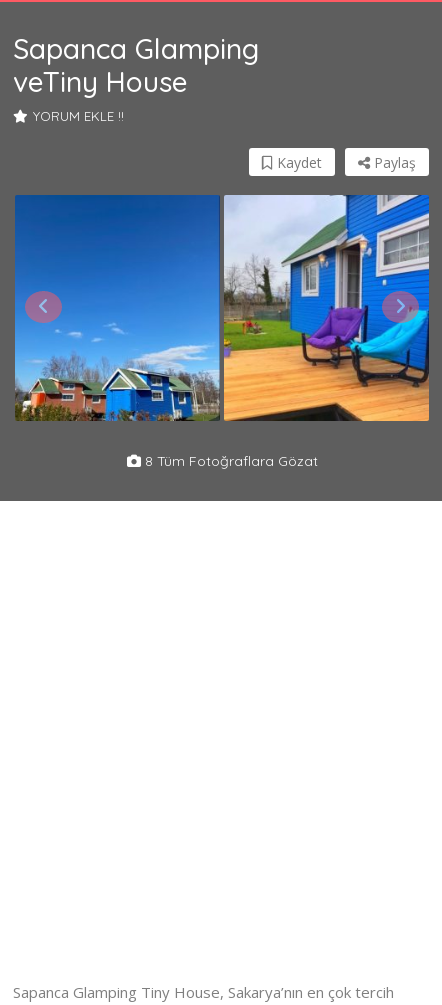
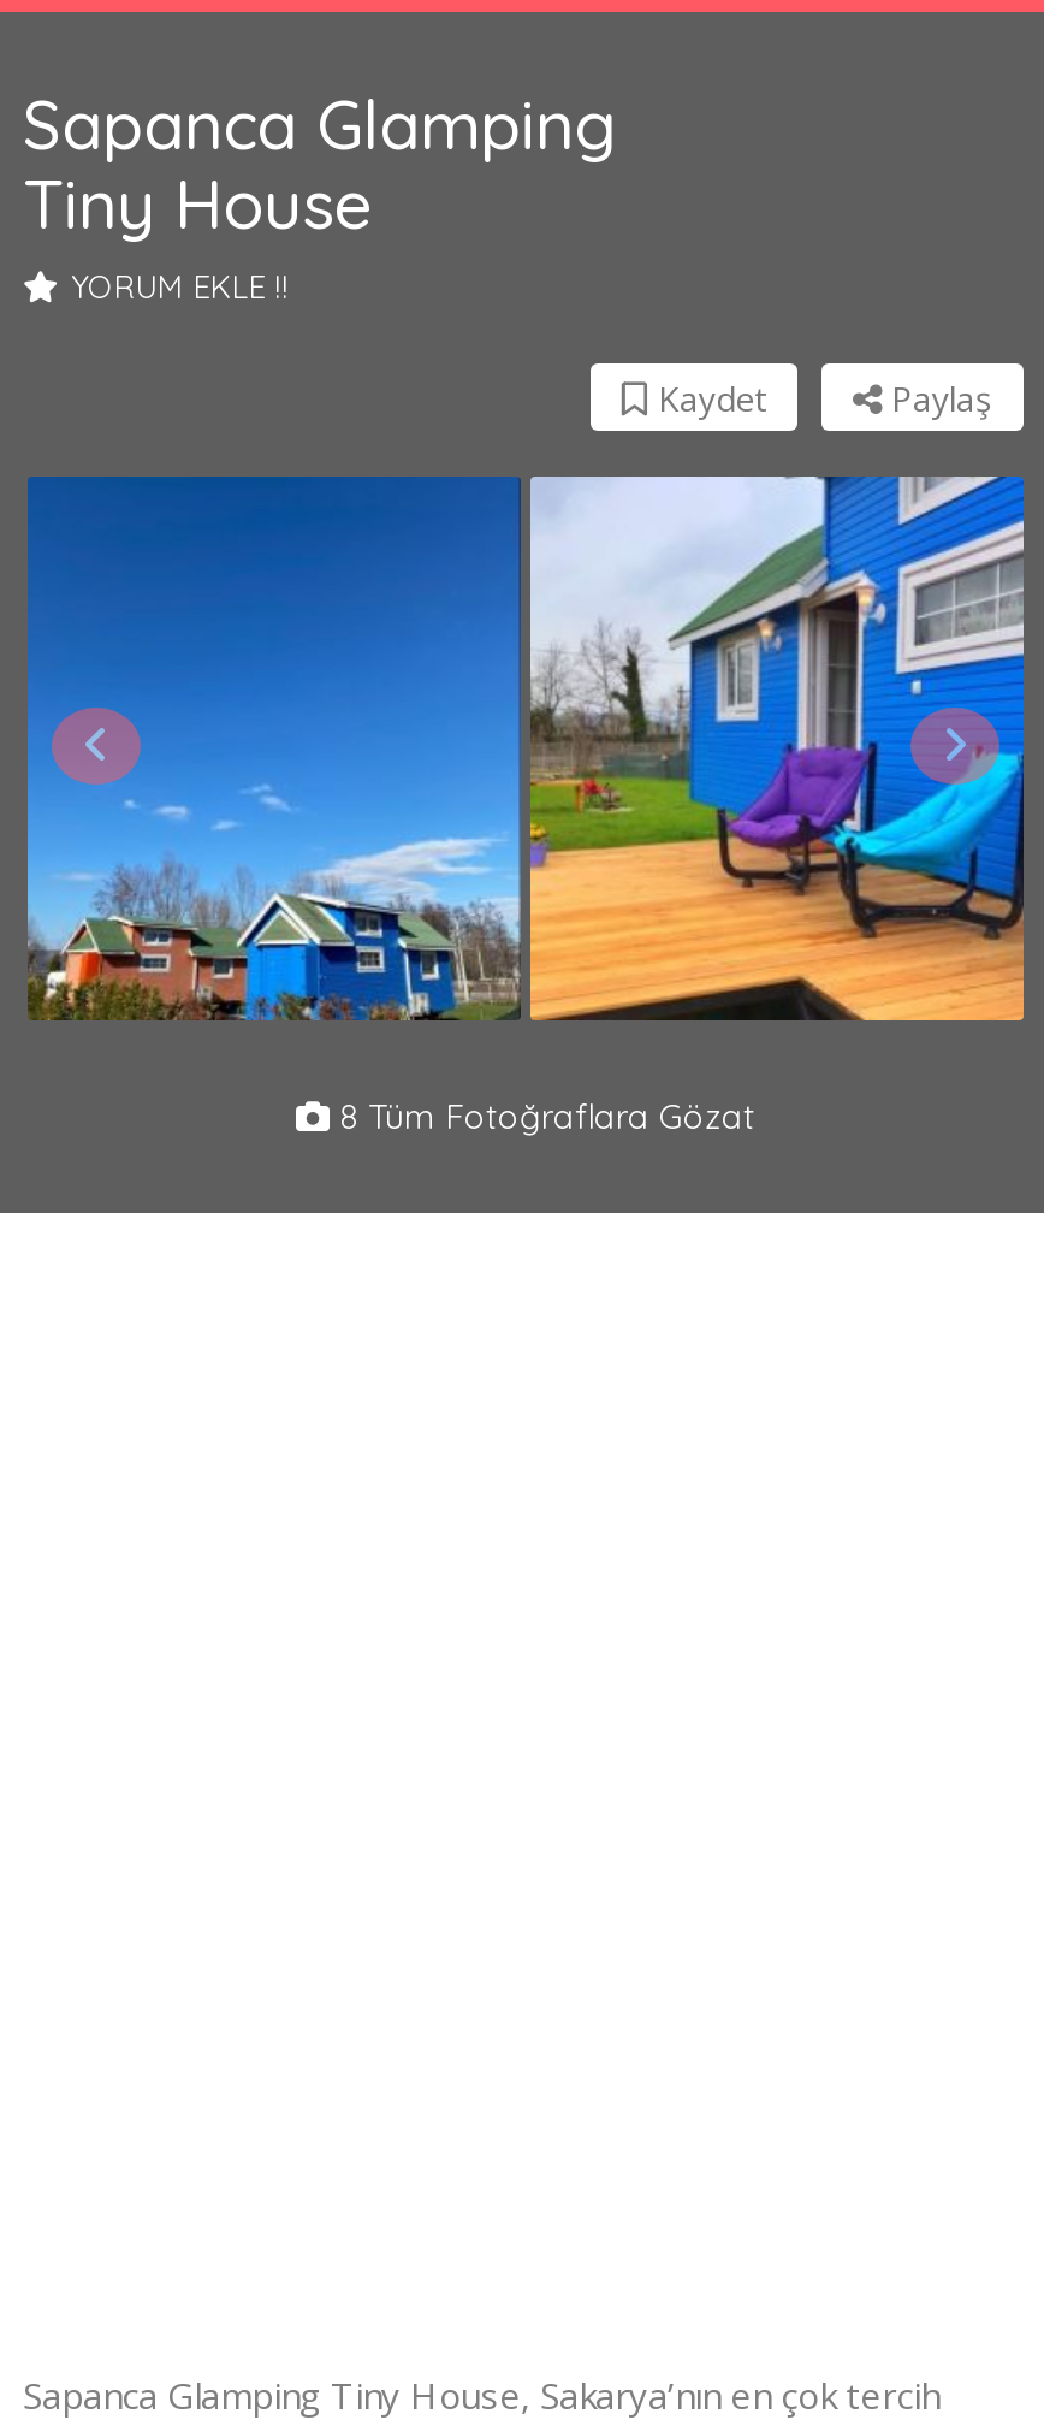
[13,64,188,99] veTiny House -> [23,162,372,246] Tiny House

